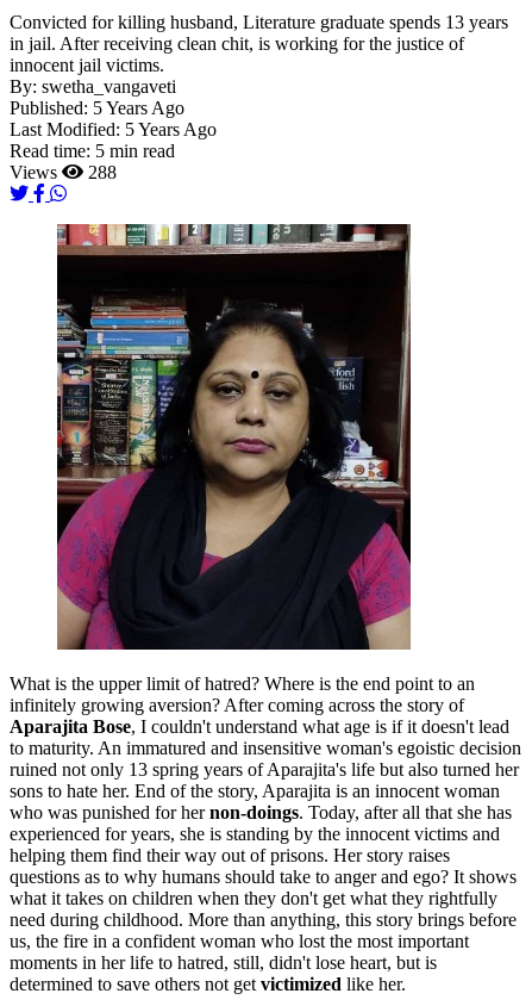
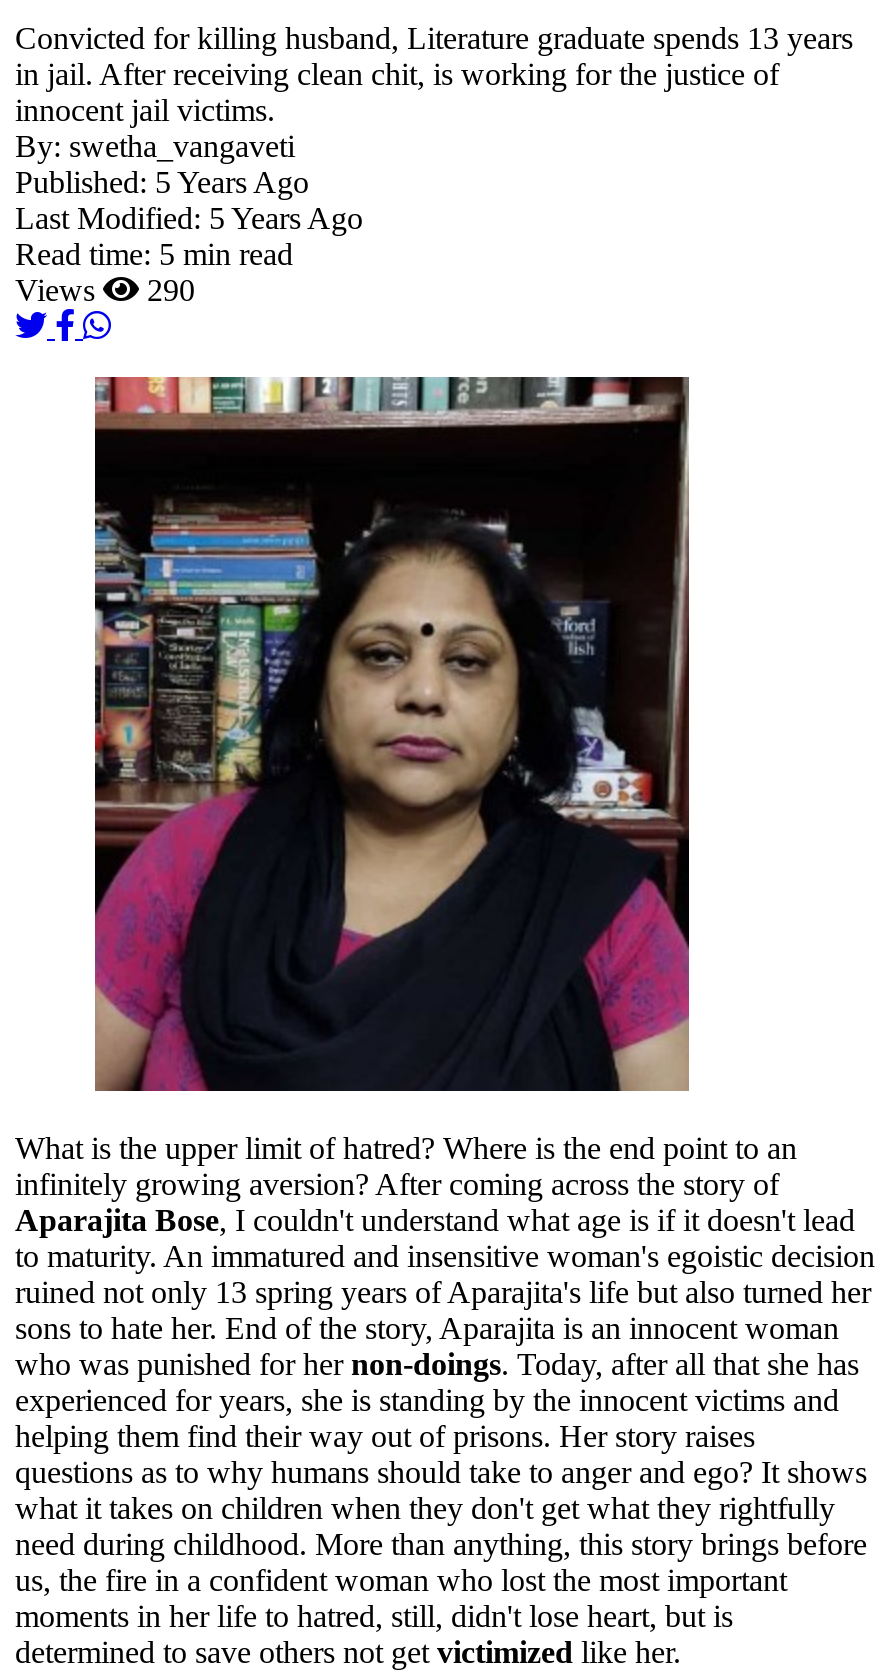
[10,162,117,182] Views 288 -> [15,272,195,306] Views 290

